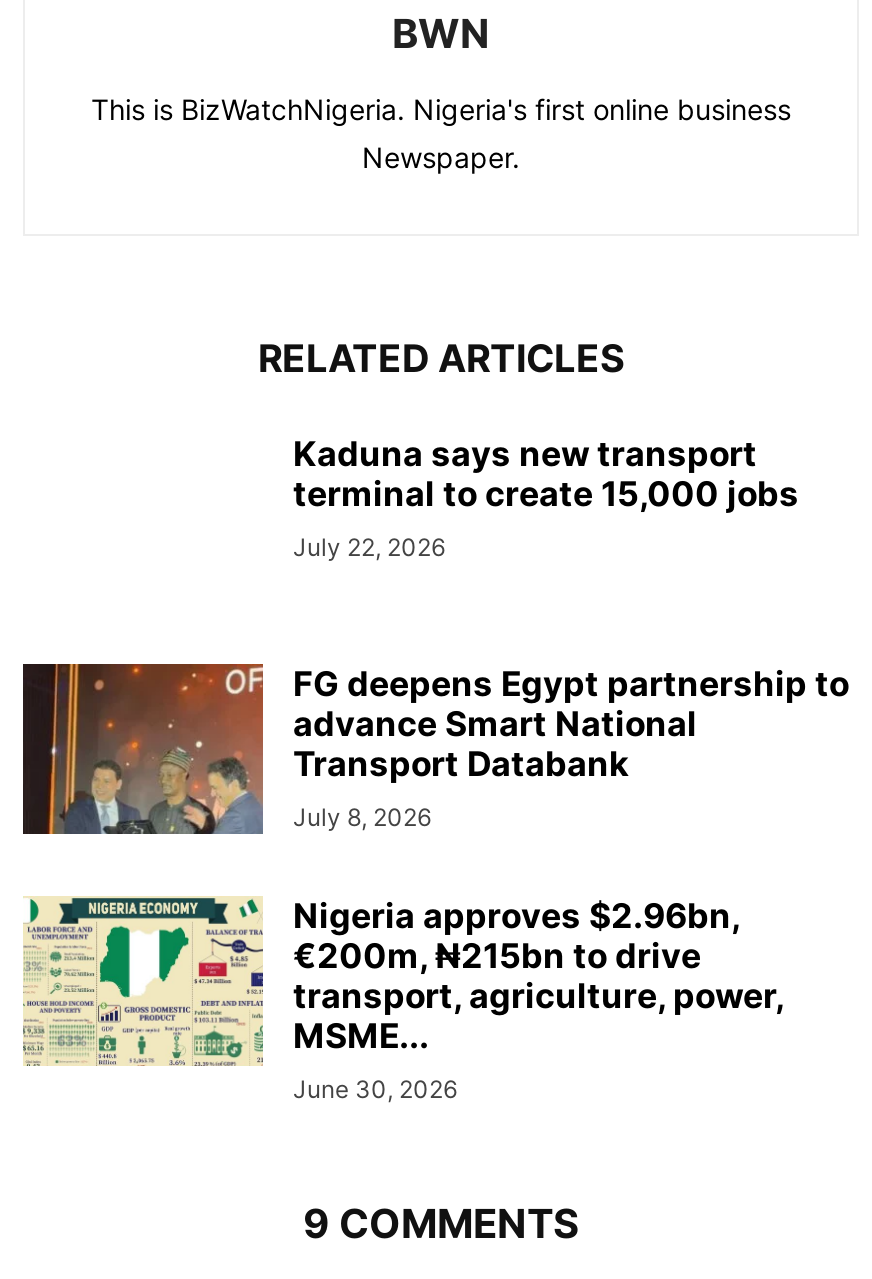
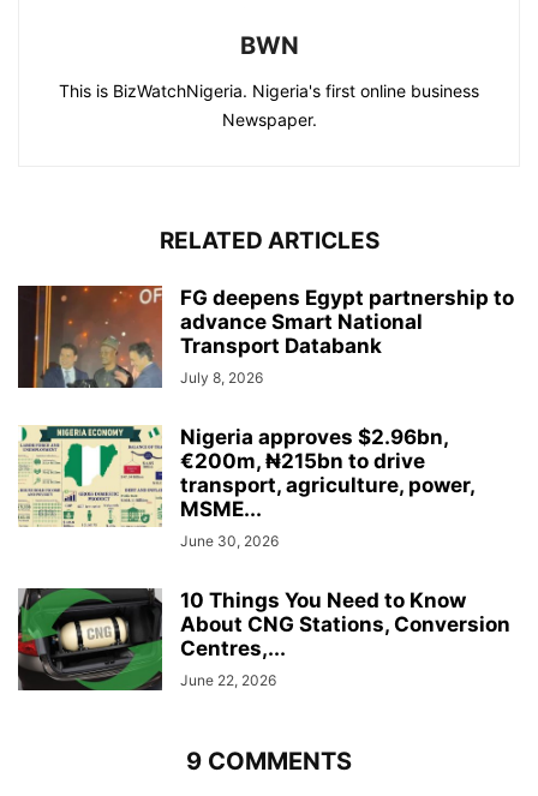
[293,434,799,562] Kaduna says new transport | terminal to create 15,000 jobs | July 22, 2026 -> none
moved [27,662,849,1104] -> [20,285,514,550]: [image] | FG deepens Egypt partnership to | advance Smart National | ... | MSME... | June 30, 2026
none -> [17,587,510,692] [image] | 10 Things You Need to Know | About CNG Stations, Conversion | Centres,... | June 22, 2026

